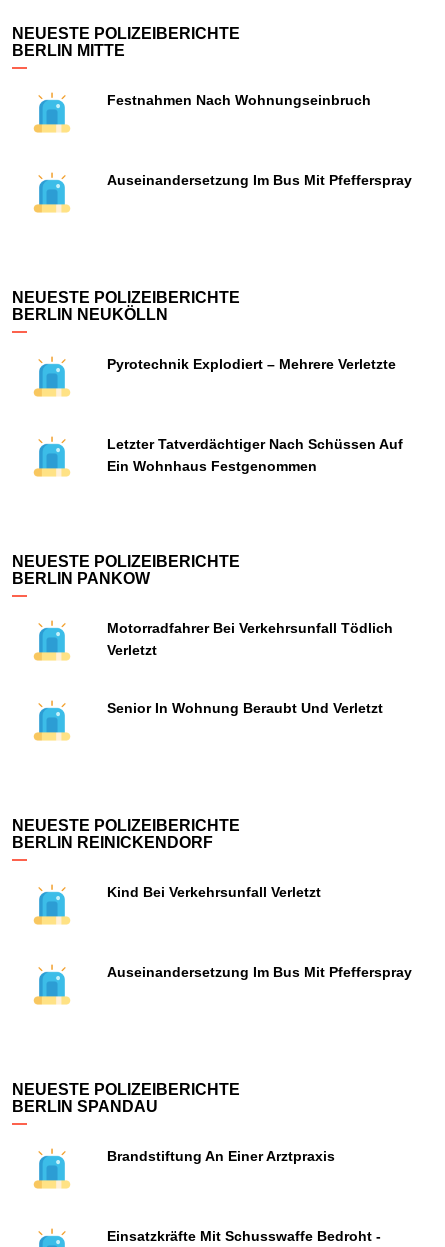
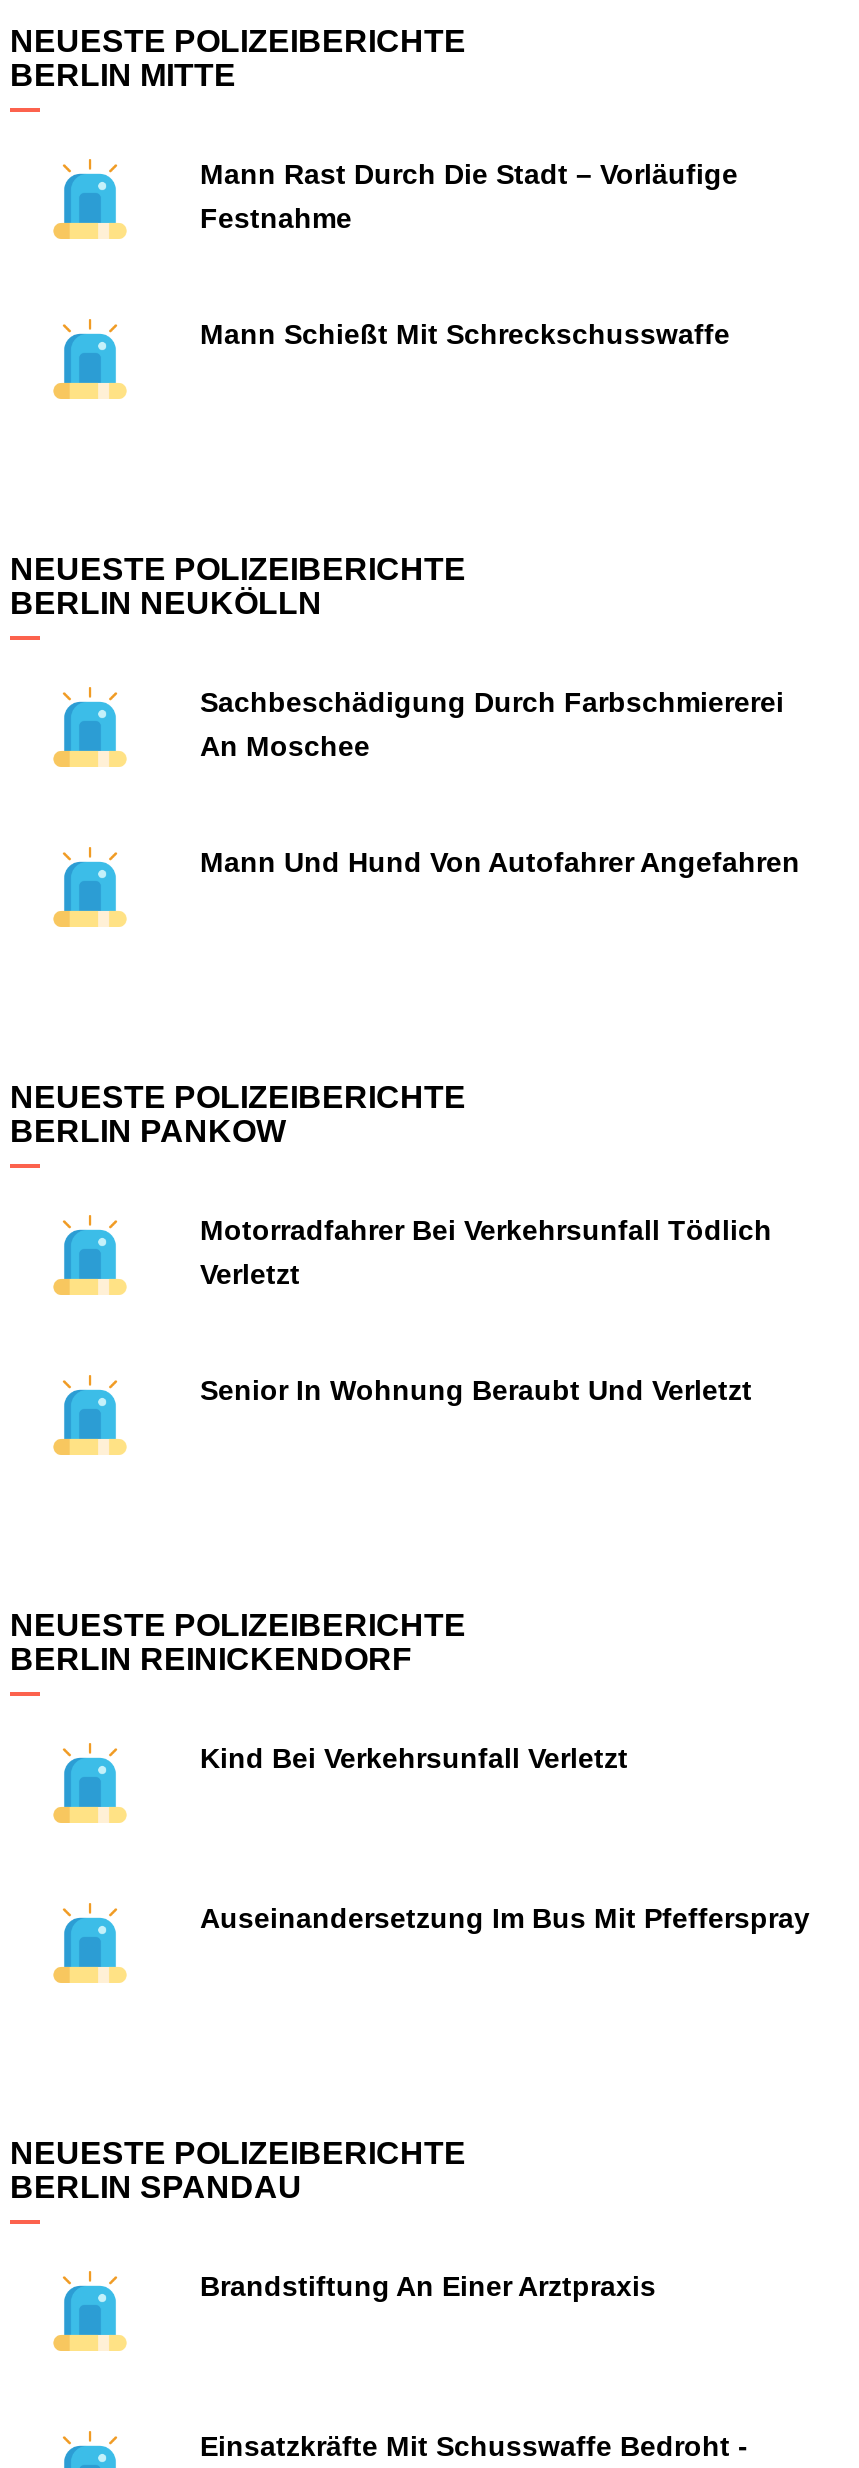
[107,92,371,108] Festnahmen Nach Wohnungseinbruch -> [200,158,738,234] Mann Rast Durch Die Stadt – Vorläufige | Festnahme
[107,172,412,188] Auseinandersetzung Im Bus Mit Pfefferspray -> [200,318,730,350] Mann Schießt Mit Schreckschusswaffe
[107,356,396,372] Pyrotechnik Explodiert – Mehrere Verletzte -> [200,686,784,762] Sachbeschädigung Durch Farbschmiererei | An Moschee
[107,436,403,474] Letzter Tatverdächtiger Nach Schüssen Auf | Ein Wohnhaus Festgenommen -> [200,846,800,878] Mann Und Hund Von Autofahrer Angefahren

